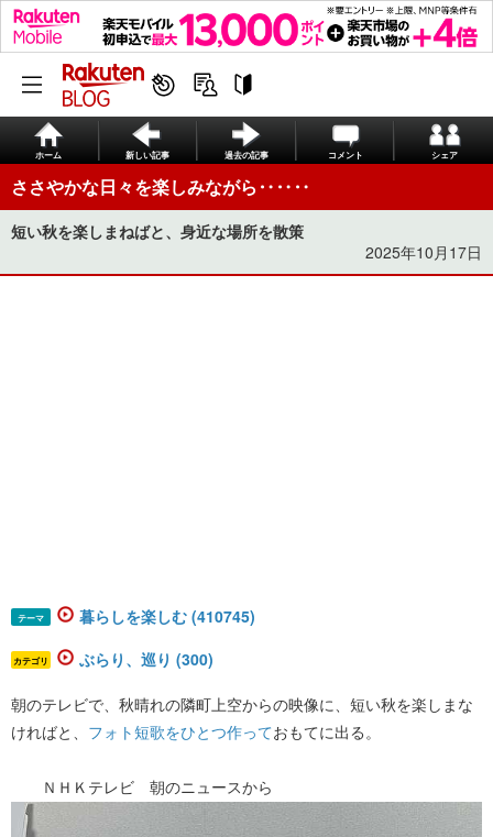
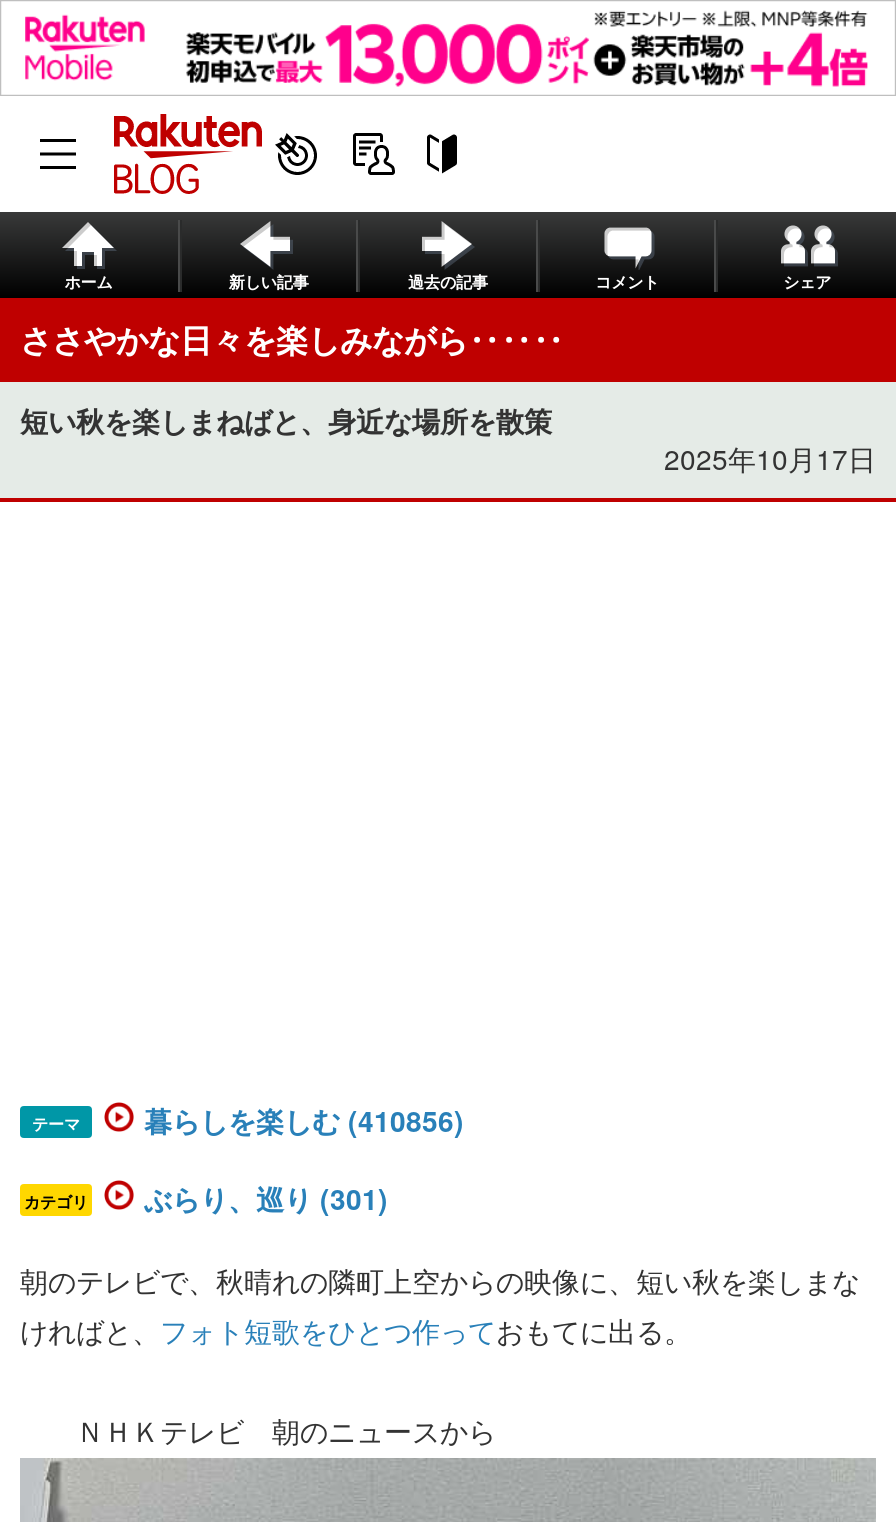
[79,605,255,627] 暮らしを楽しむ (410745) -> [144,1100,464,1140] 暮らしを楽しむ (410856)
[79,648,213,670] ぶらり、巡り (300) -> [144,1178,388,1218] ぶらり、巡り (301)

